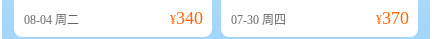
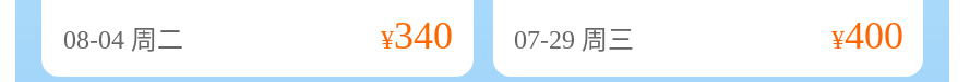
[169,8,285,28] ¥340 07-30周四 -> [381,14,634,57] ¥340 07-29周三
[376,8,409,28] ¥370 -> [831,14,903,57] ¥400

